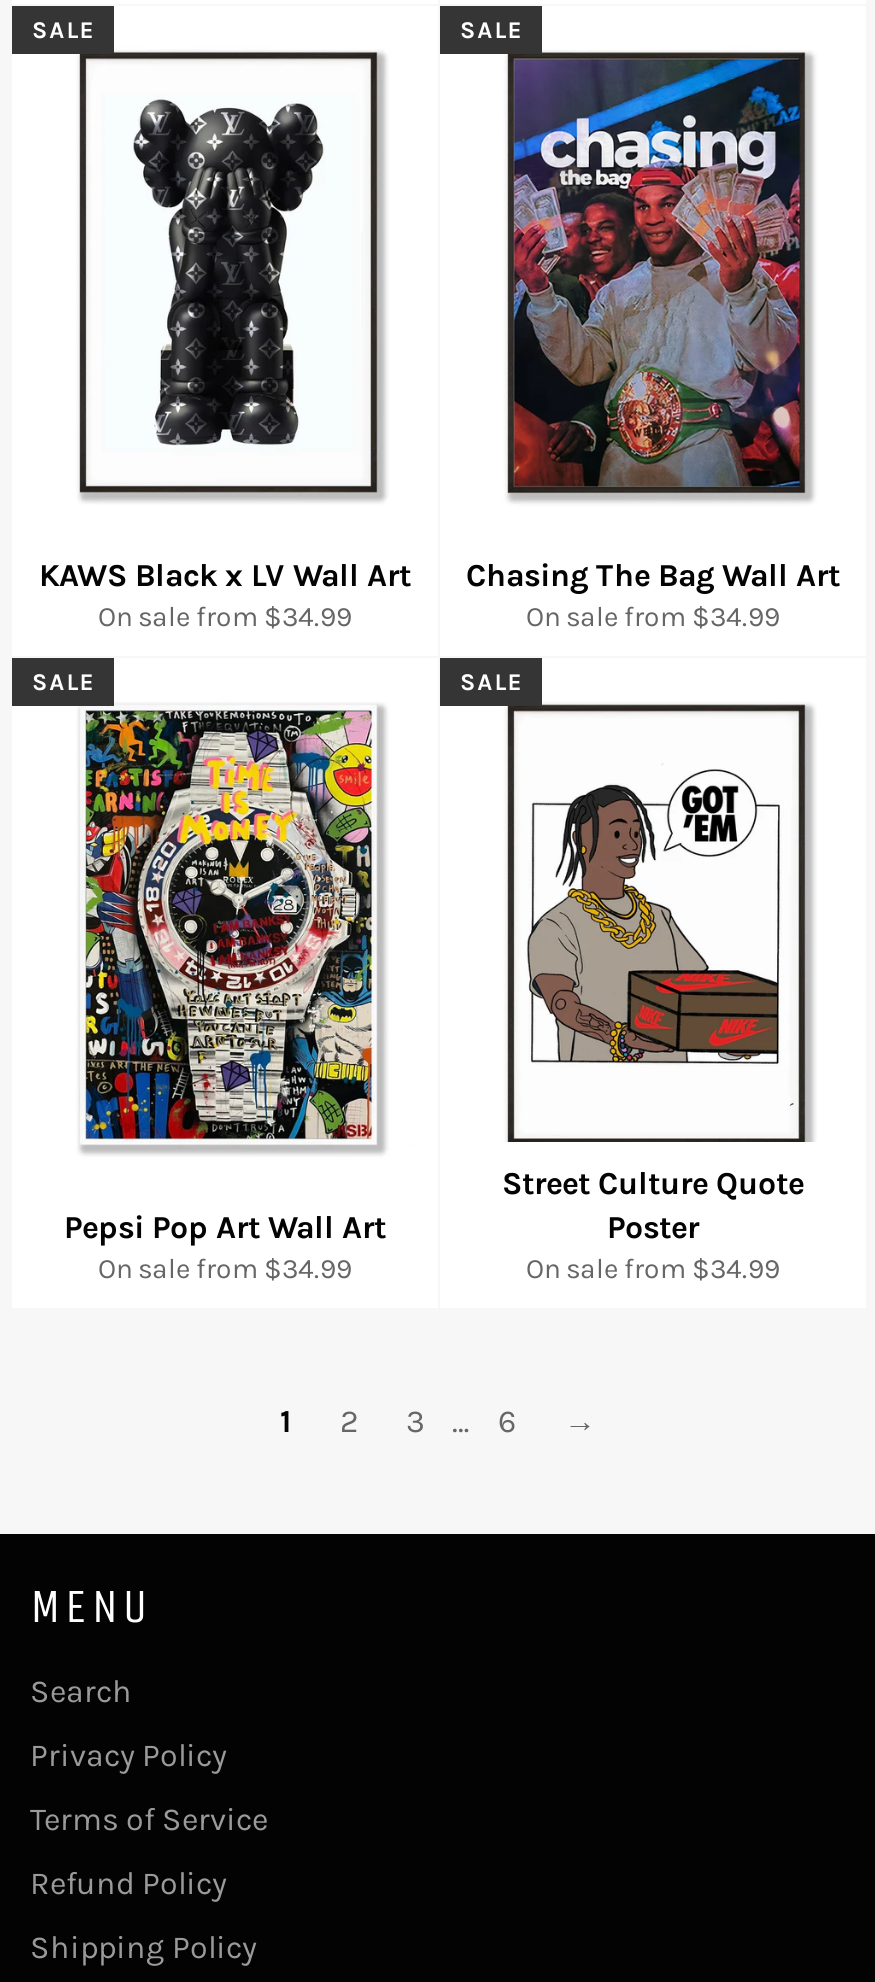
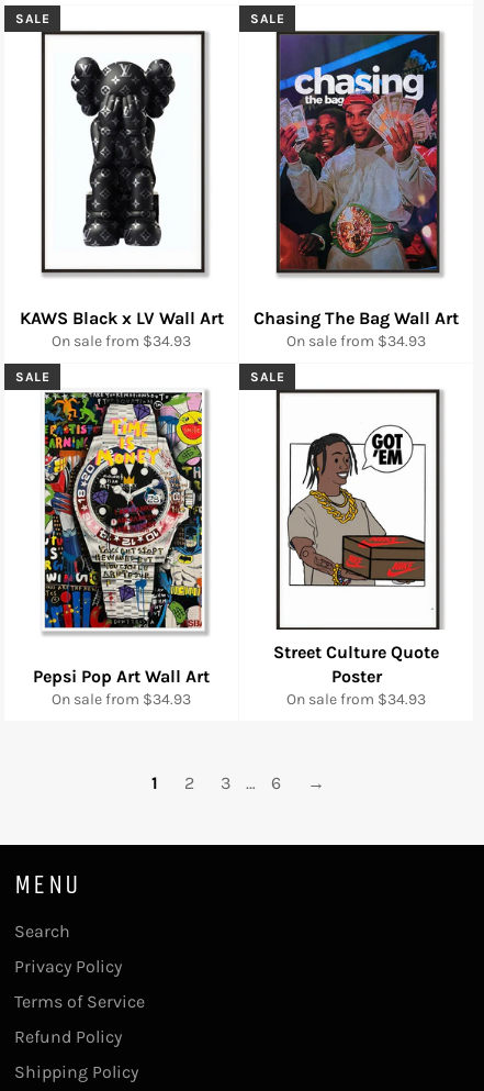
[98,601,352,635] On sale from $34.99 -> [52,332,191,351] On sale from $34.93
[526,601,780,635] On sale from $34.99 -> [286,332,426,351] On sale from $34.93
[98,1253,352,1287] On sale from $34.99 -> [52,690,191,709] On sale from $34.93
[526,1253,780,1287] On sale from $34.99 -> [286,690,426,709] On sale from $34.93

